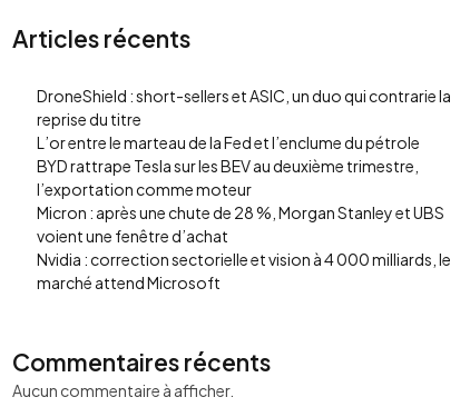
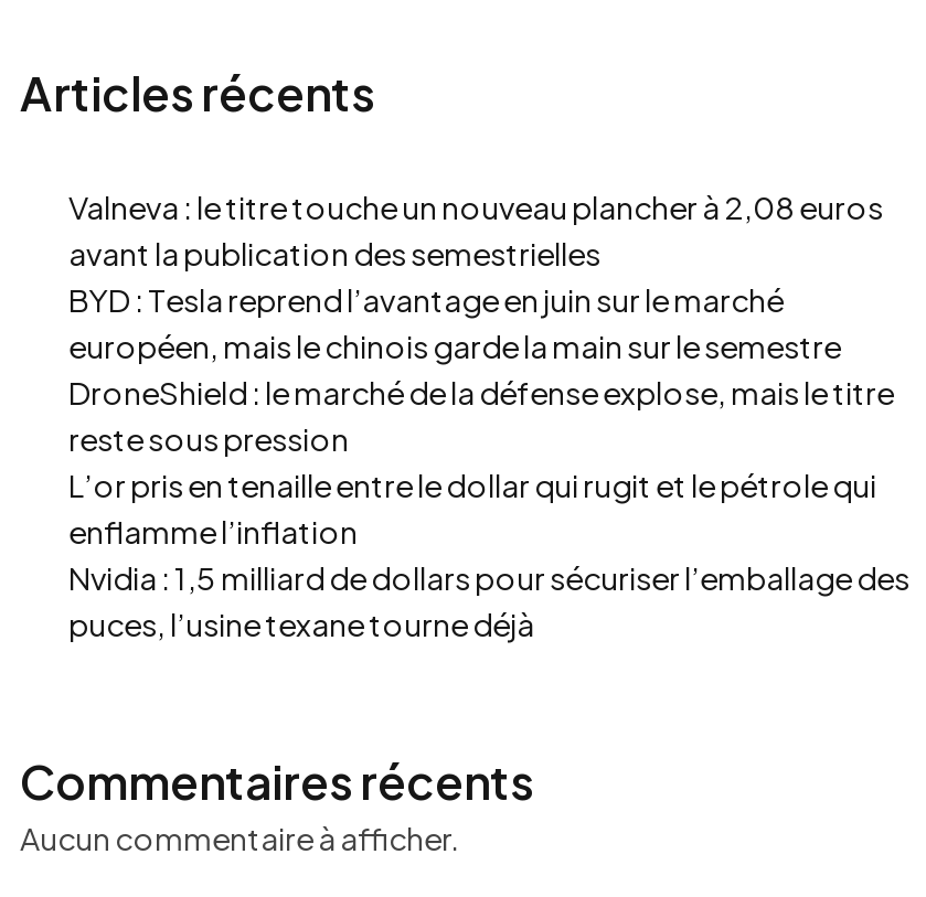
[37,85,451,292] DroneShield : short-sellers et ASIC, un duo qui contrarie la | reprise du titre | L’or entre le marteau de la Fed et l’enclume du pétrole | BYD rattrape Tesla sur les BEV au deuxième trimestre, | l’exportation comme moteur | Micron : après une chute de 28 %, Morgan Stanley et UBS | voient une fenêtre d’achat | Nvidia : correction sectorielle et vision à 4 000 milliards, le | marché attend Microsoft -> [68,185,909,642] Valneva : le titre touche un nouveau plancher à 2,08 euros | avant la publication des semestrielles | BYD : Tesla reprend l’avantage en juin sur le marché | européen, mais le chinois garde la main sur le semestre | DroneShield : le marché de la défense explose, mais le titre | reste sous pression | L’or pris en tenaille entre le dollar qui rugit et le pétrole qui | enflamme l’inflation | Nvidia : 1,5 milliard de dollars pour sécuriser l’emballage des | puces, l’usine texane tourne déjà

